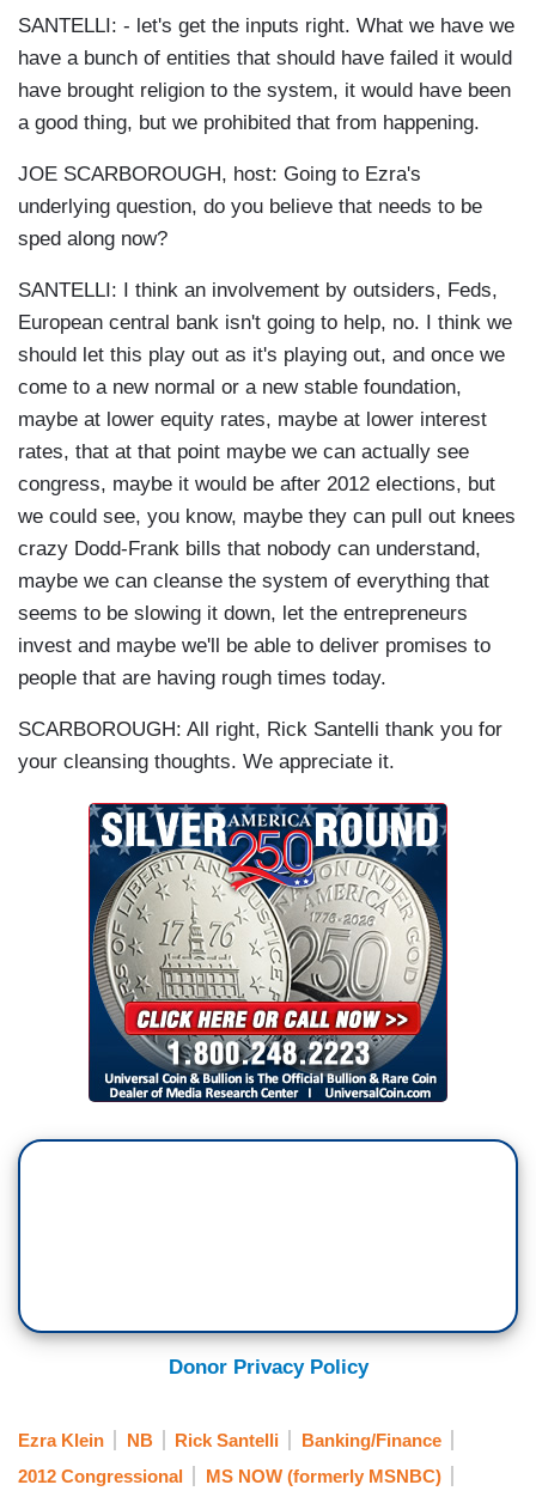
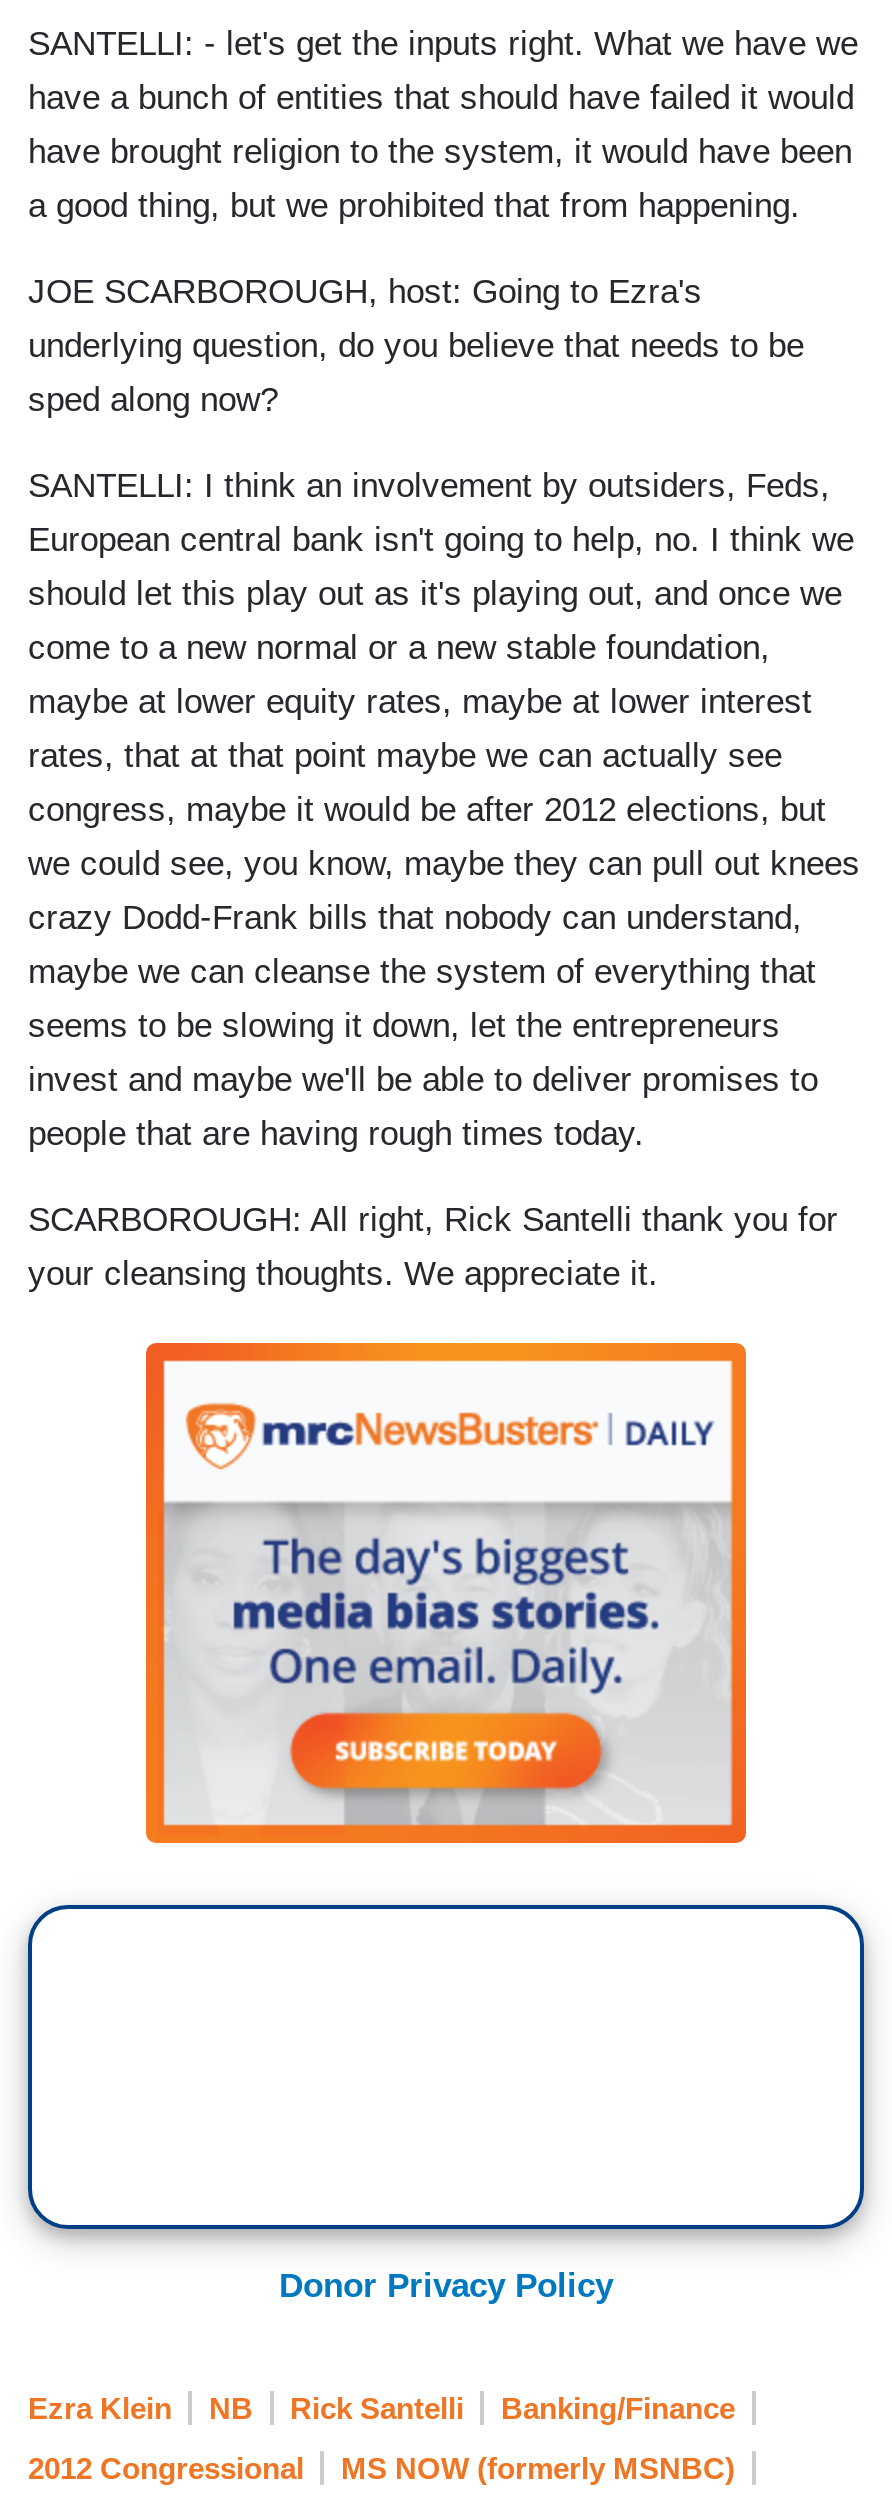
[87,802,449,1103] [image] -> [144,1341,748,1845] [image]

